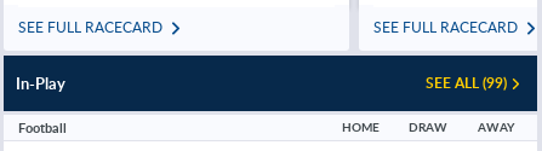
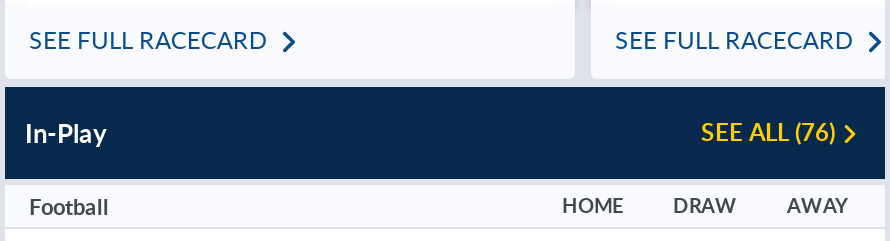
[426,73,507,93] SEE ALL (99) -> [701,115,835,149] SEE ALL (76)

